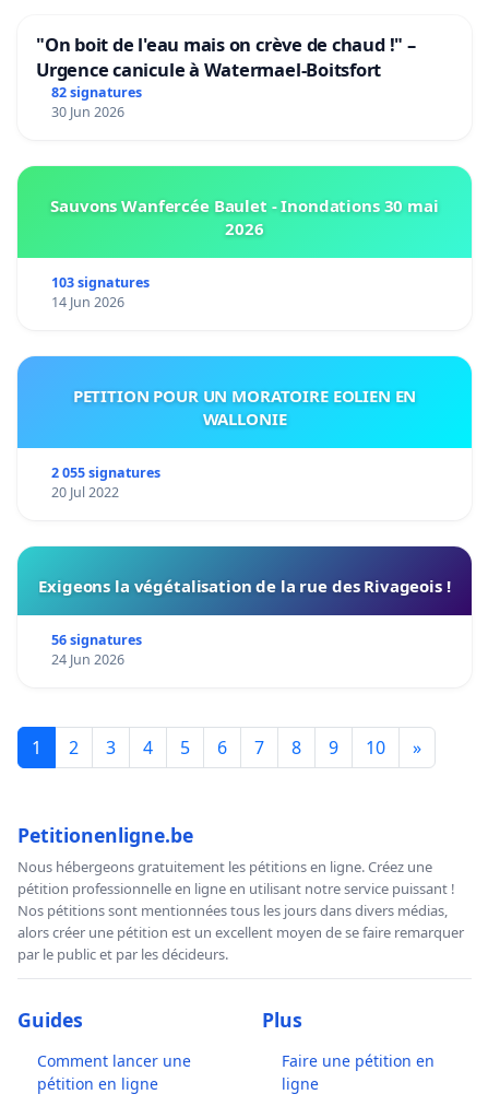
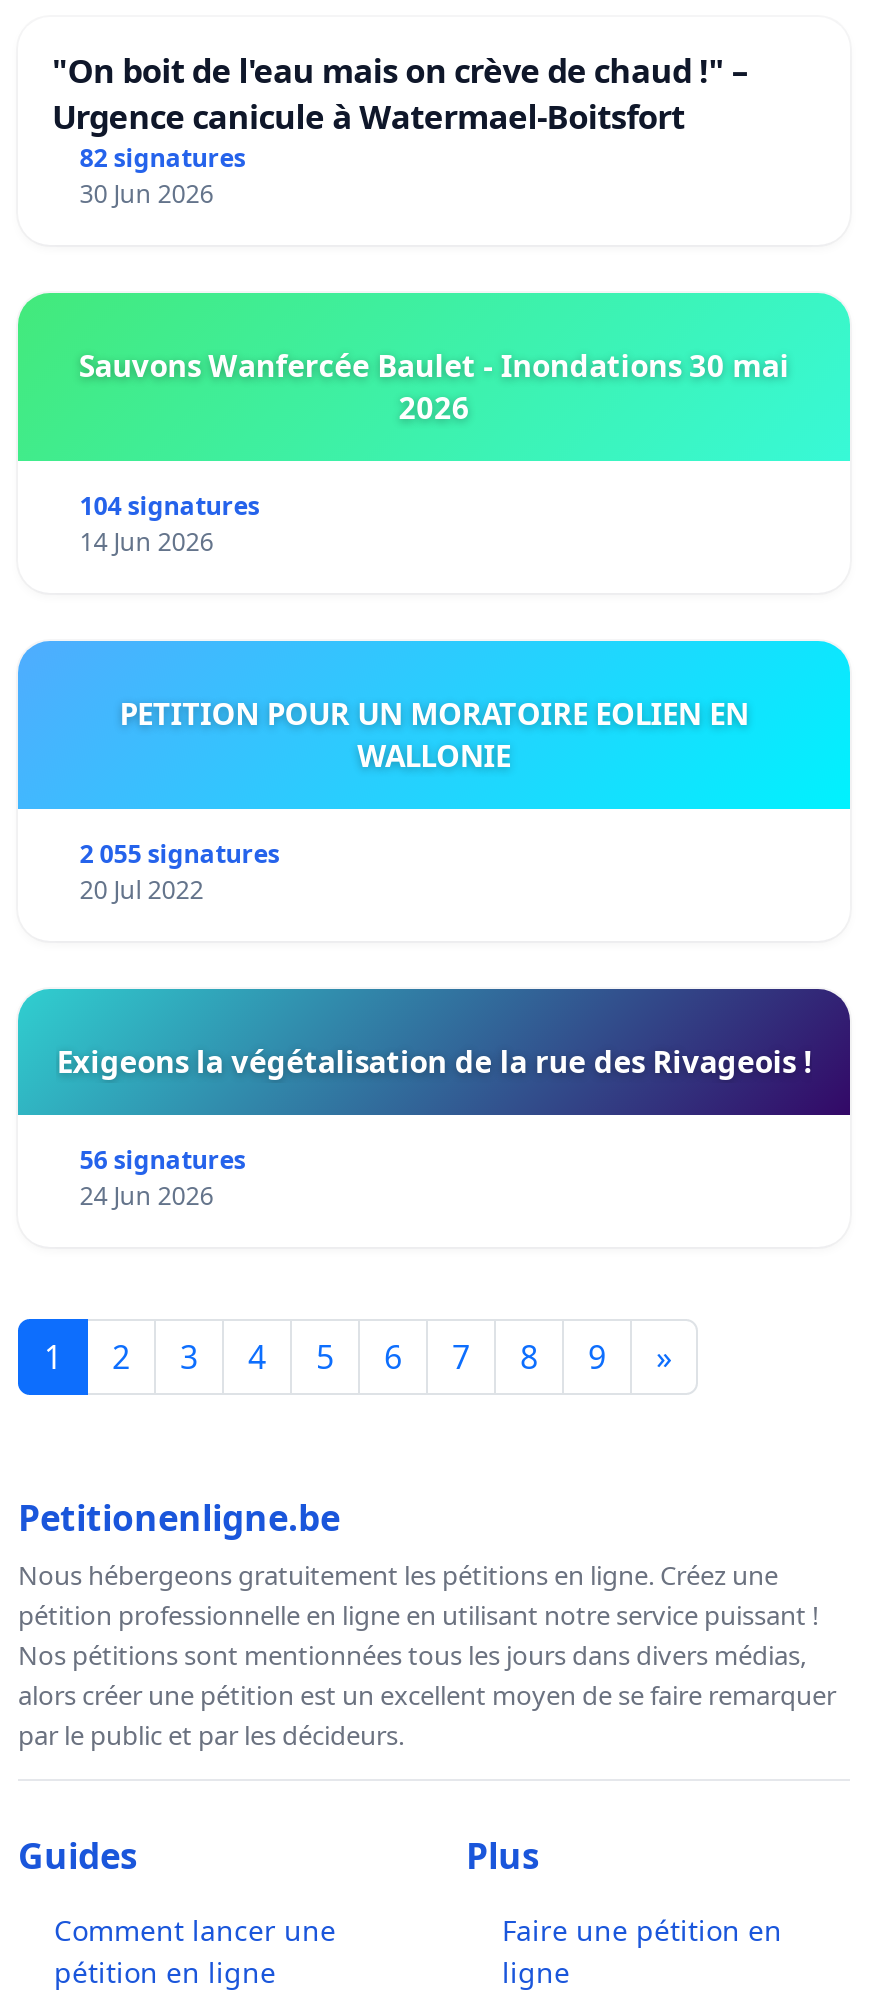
[51,273,149,291] 103 signatures -> [80,488,260,522] 104 signatures
[366,735,385,759] 10 -> none

